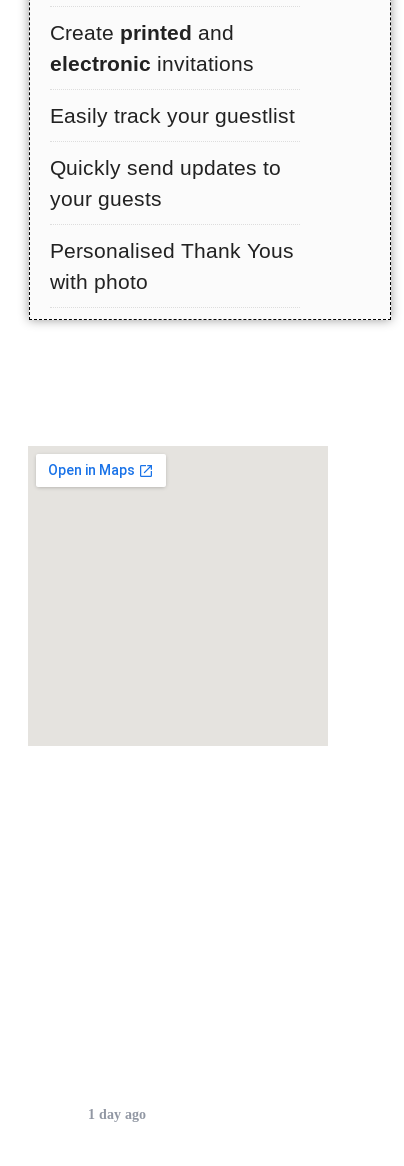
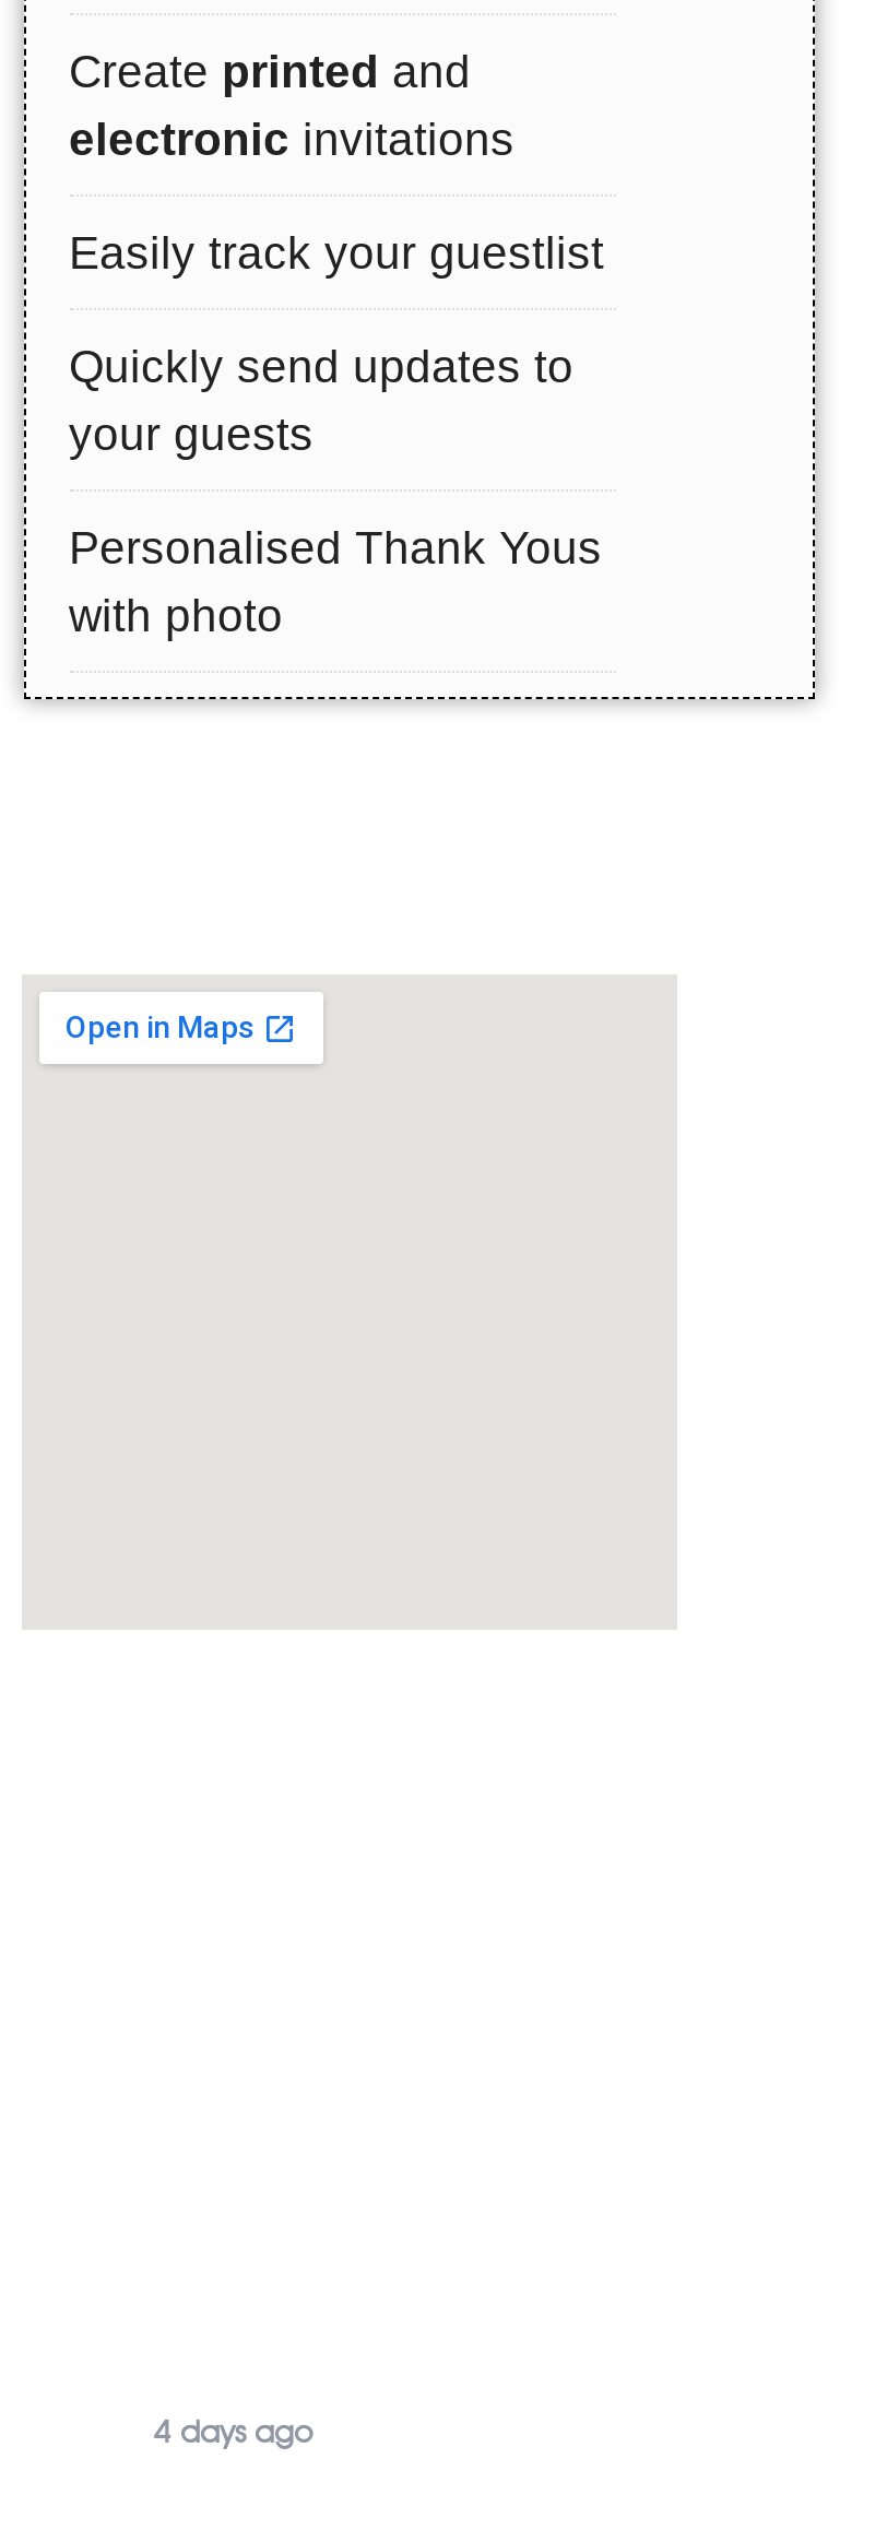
[88,1107,146,1122] 1 day ago -> [154,2413,313,2450] 4 days ago

